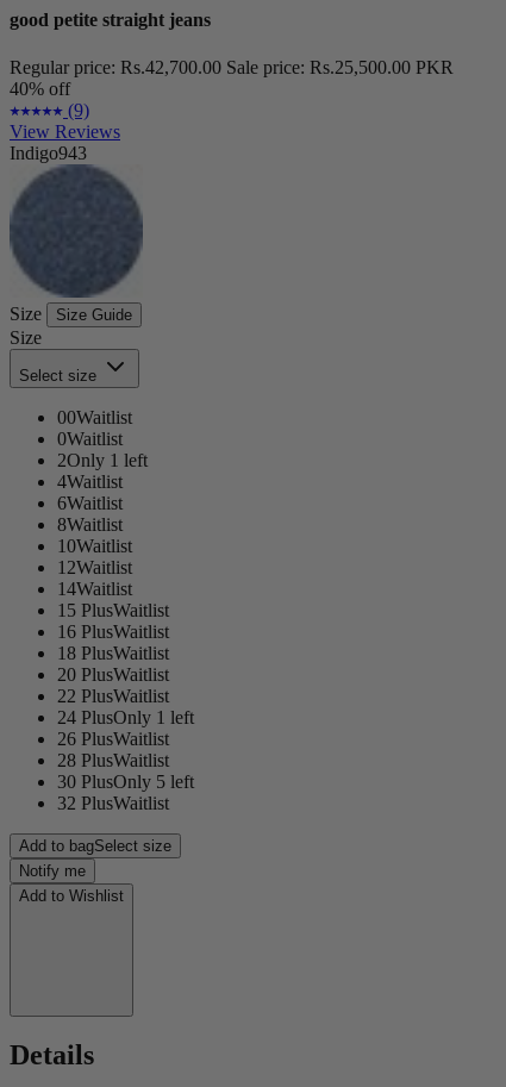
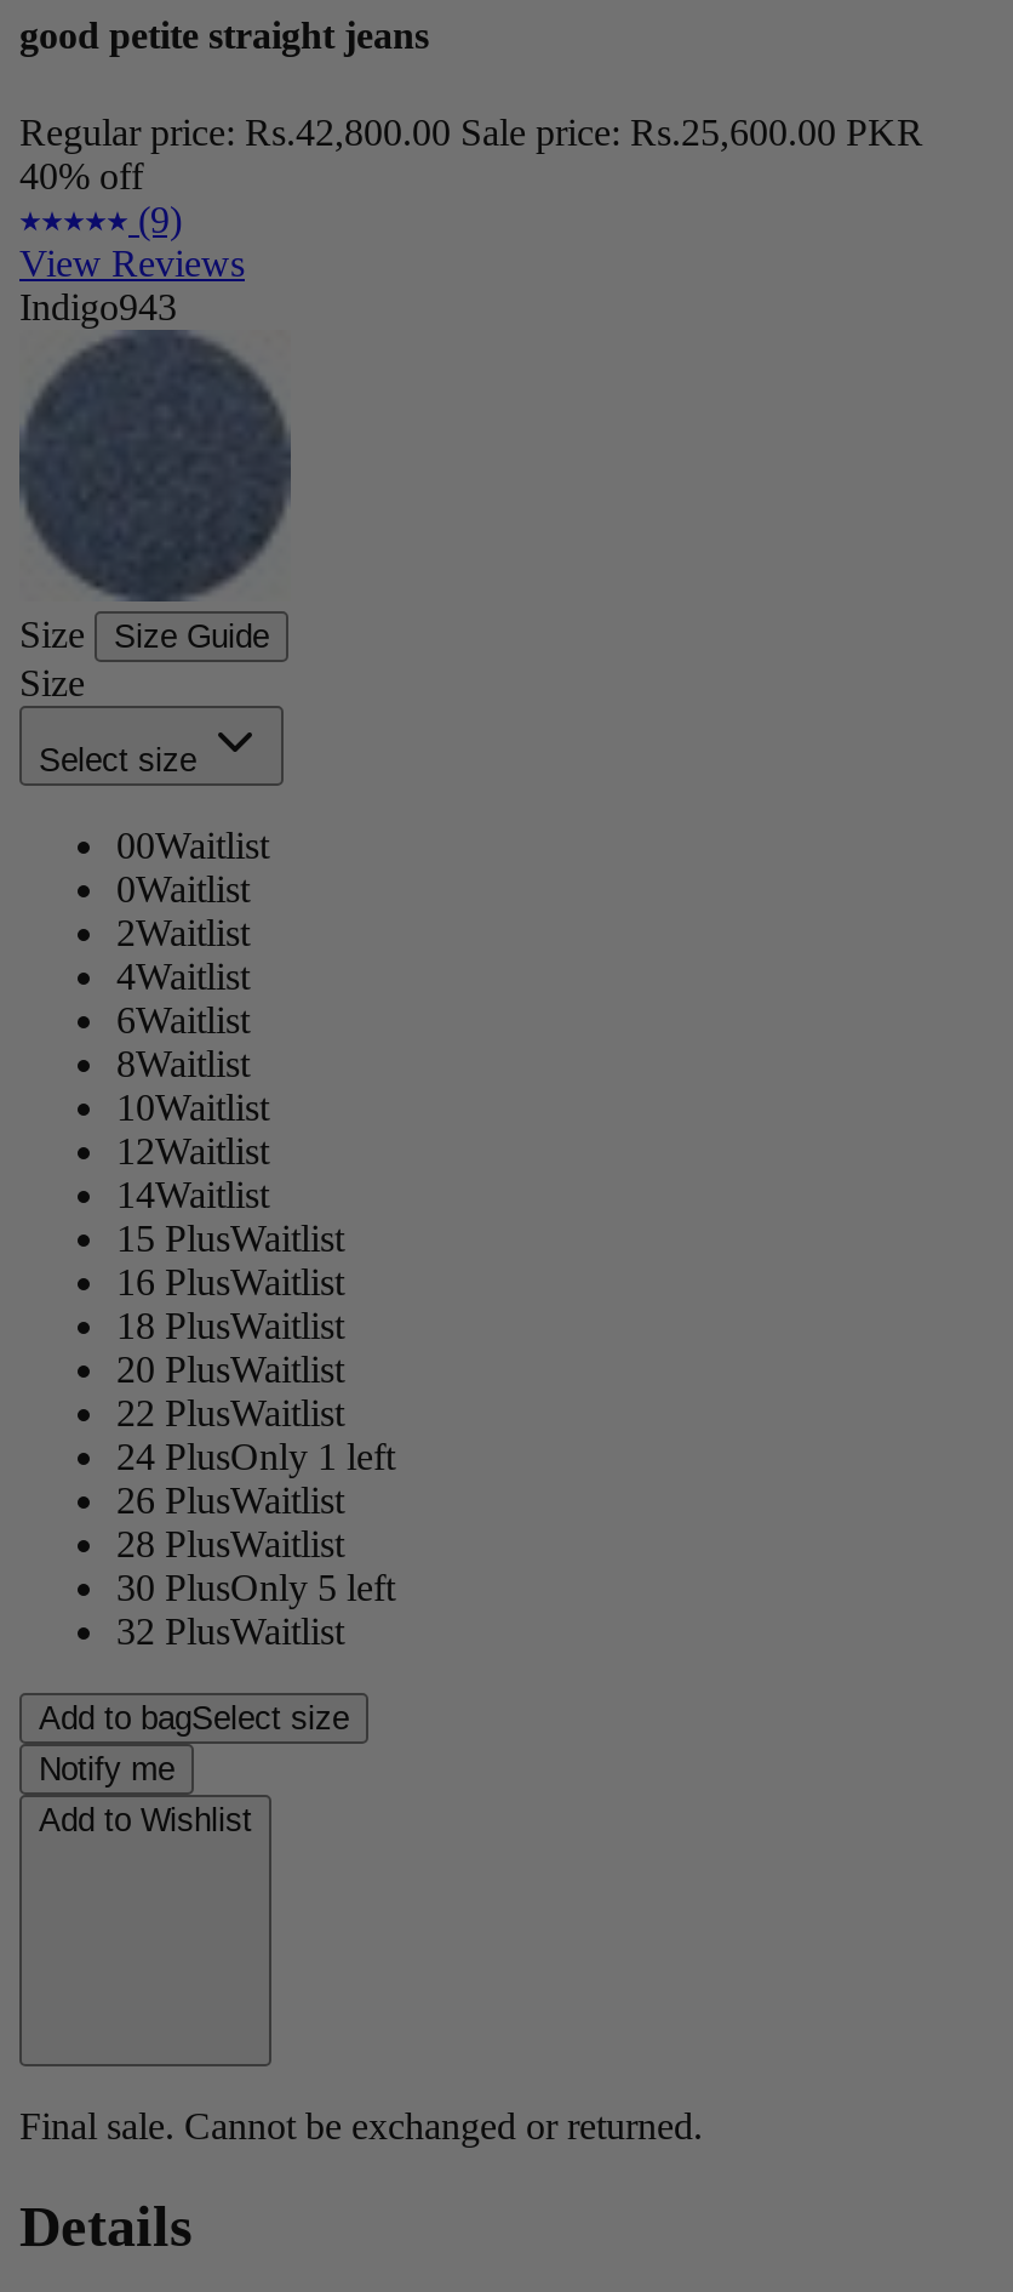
[10,57,454,77] Regular price: Rs.42,700.00 Sale price: Rs.25,500.00 PKR -> [19,110,923,152] Regular price: Rs.42,800.00 Sale price: Rs.25,600.00 PKR
[57,449,148,470] 2Only 1 left -> [116,911,250,952] 2Waitlist
none -> [19,2104,703,2145] Final sale. Cannot be exchanged or returned.

